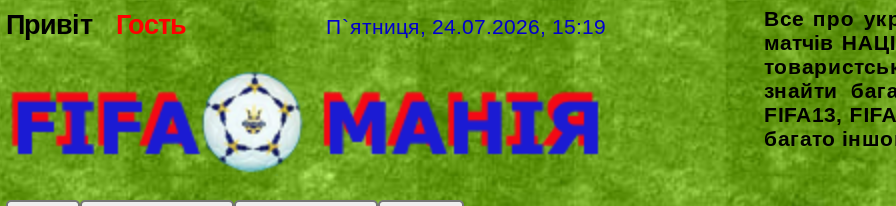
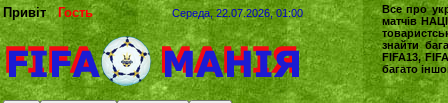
[326,14,606,38] П`ятниця, 24.07.2026, 15:19 -> [172,7,303,19] Середа, 22.07.2026, 01:00

